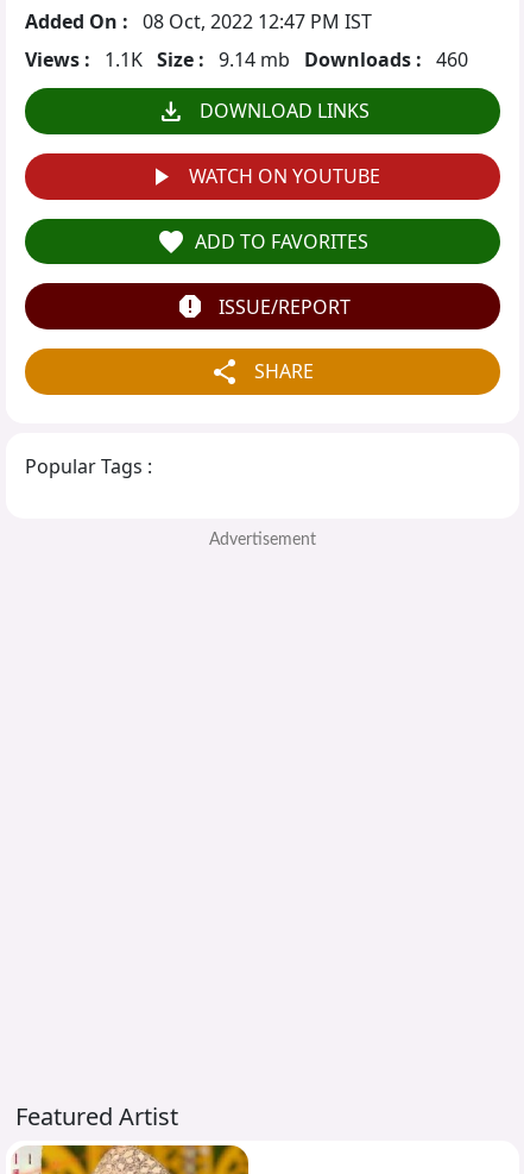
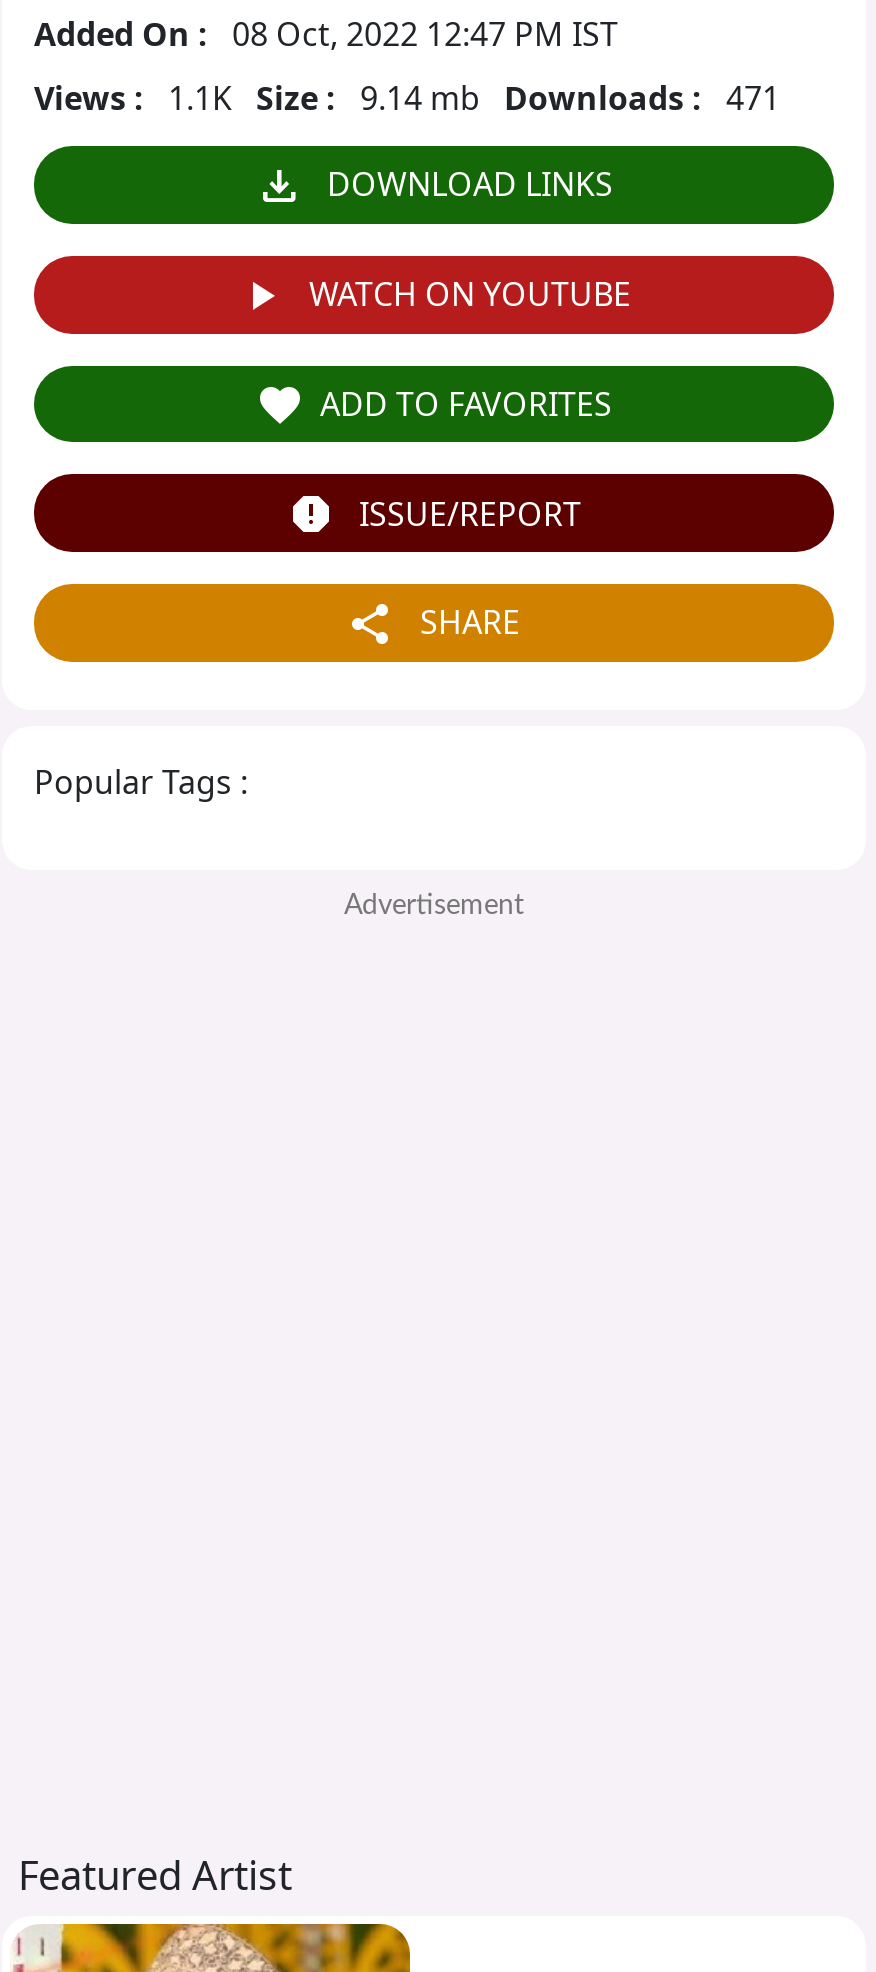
[25,46,468,72] Views : 1.1K Size : 9.14 mb Downloads : 460 -> [34,76,780,120] Views : 1.1K Size : 9.14 mb Downloads : 471

